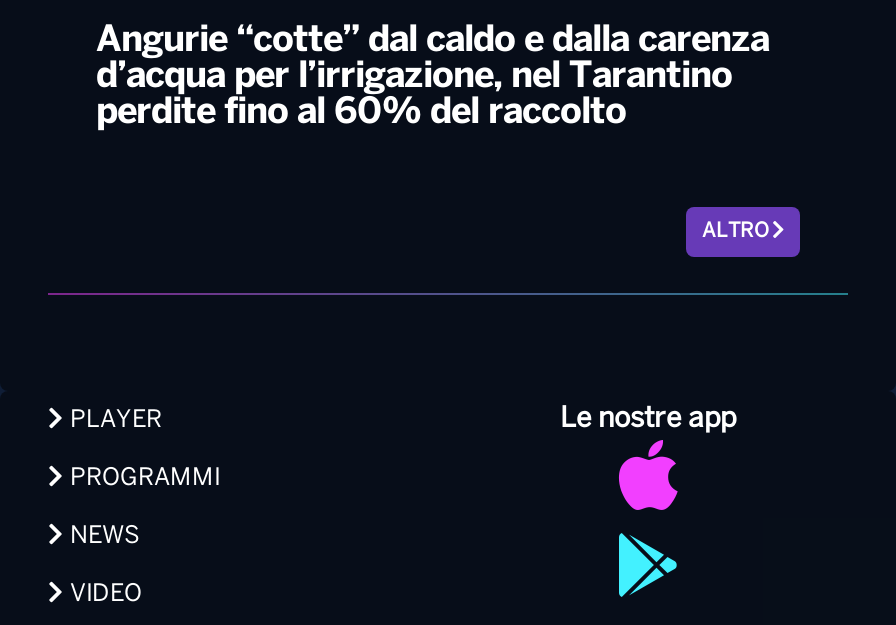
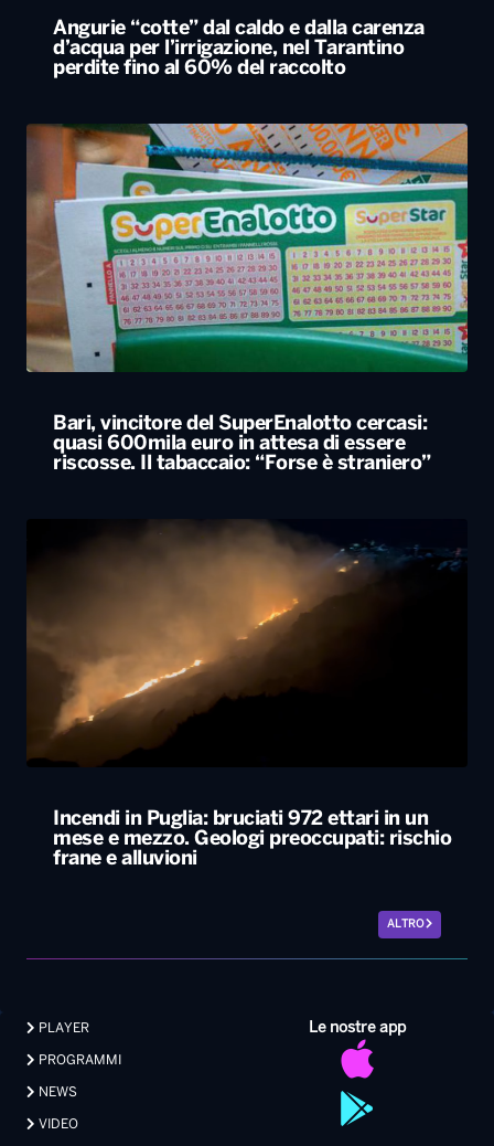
none -> [25,123,469,474] [image] | Bari, vincitore del SuperEnalotto cercasi: | quasi 600mila euro in attesa di essere | riscosse. Il tabaccaio: “Forse è straniero”
none -> [26,520,385,758] [image]
none -> [53,810,451,869] Incendi in Puglia: bruciati 972 ettari in un | mese e mezzo. Geologi preoccupati: rischio | frane e alluvioni

